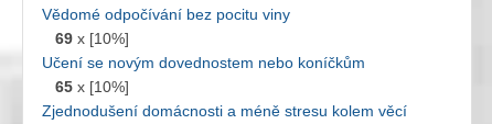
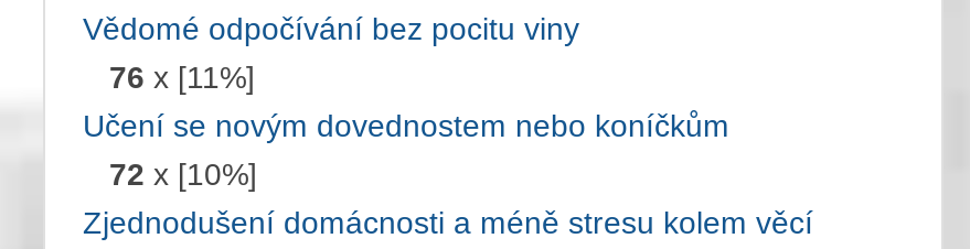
[55,29,129,47] 69 x [10%] -> [109,59,255,94] 76 x [11%]
[55,78,129,95] 65 x [10%] -> [109,156,257,191] 72 x [10%]

